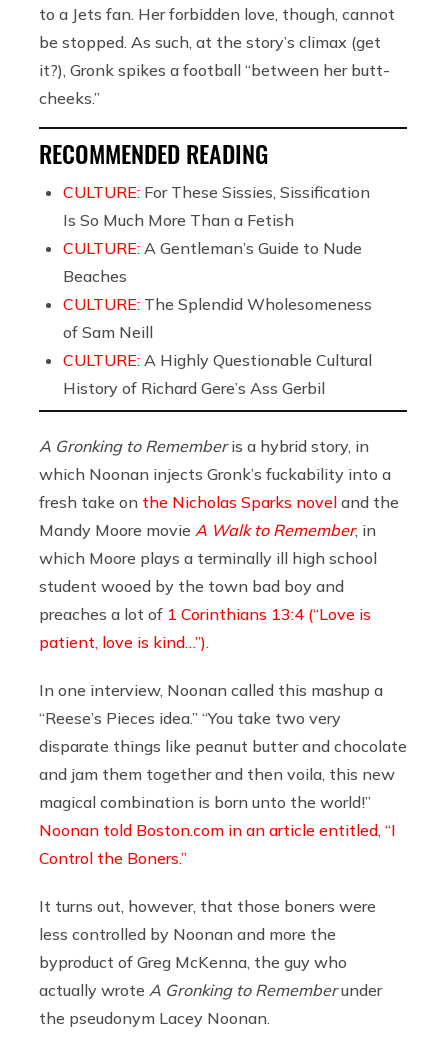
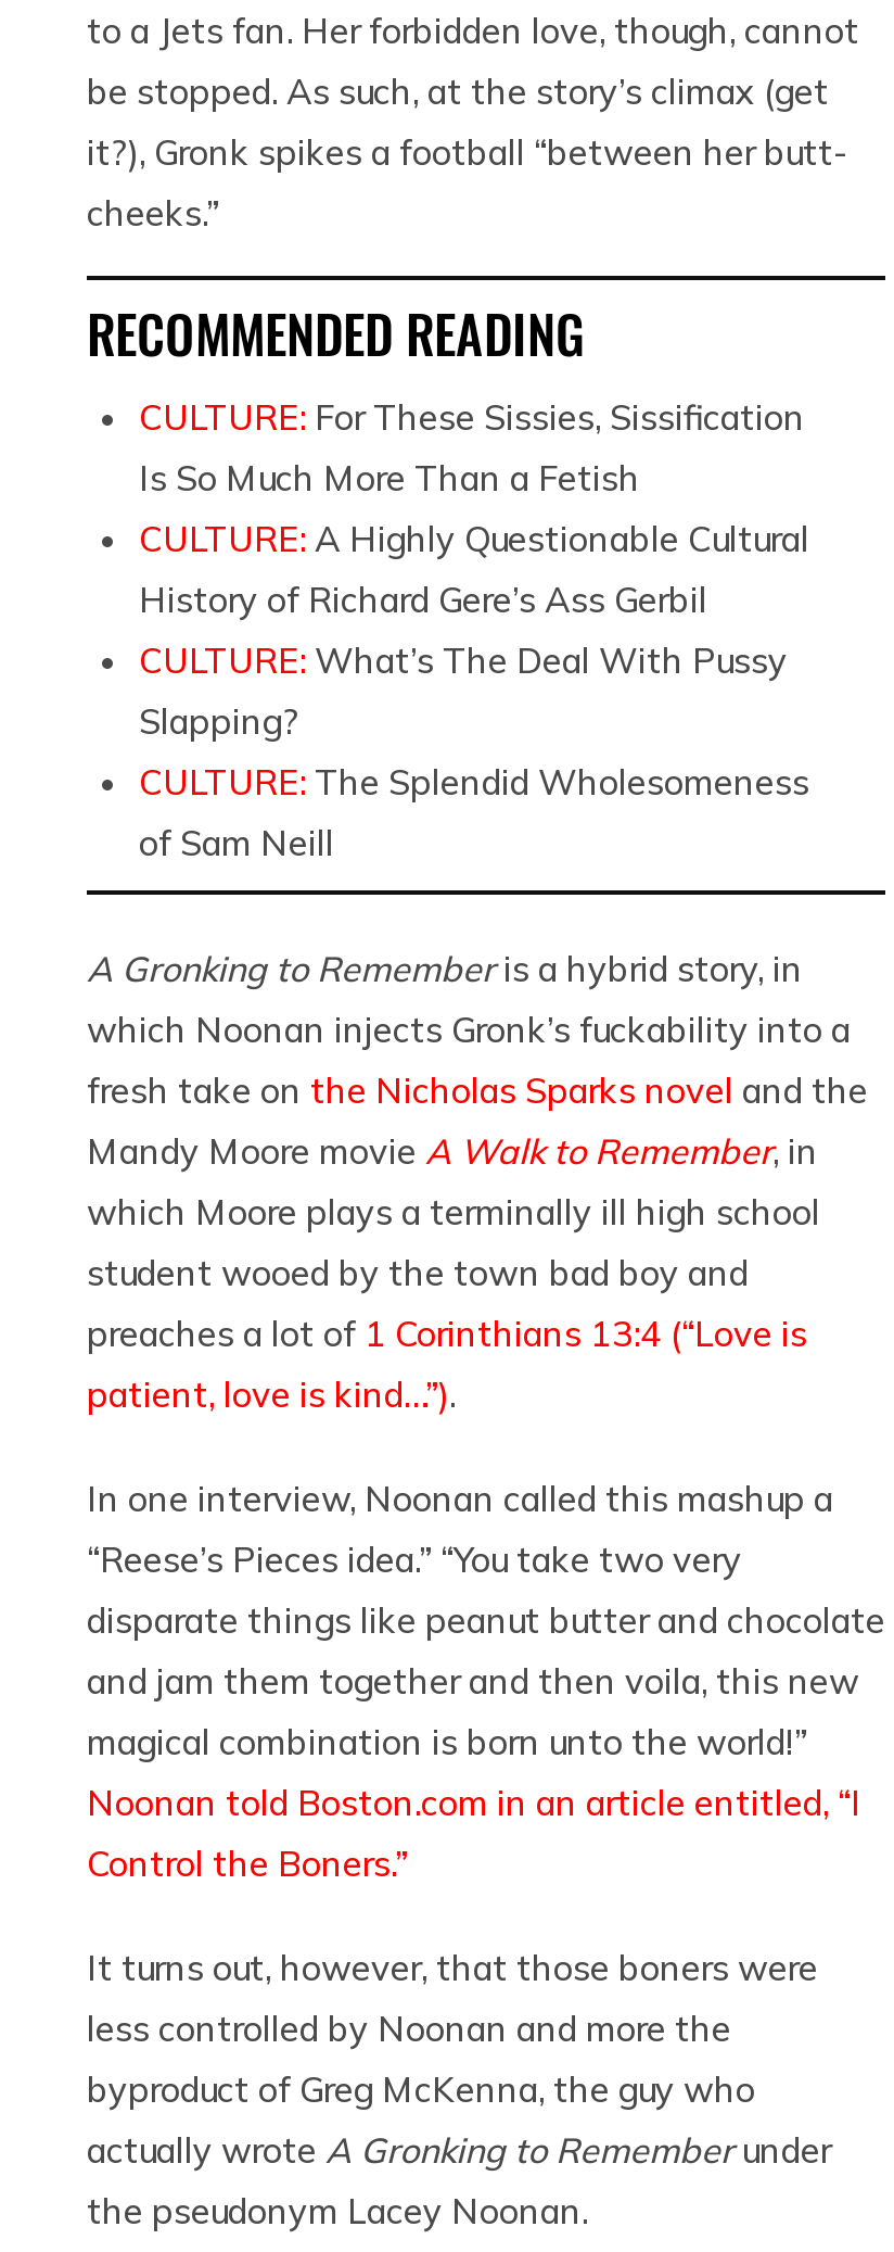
[63,238,362,286] CULTURE: A Gentleman’s Guide to Nude | Beaches -> [139,639,788,743] CULTURE: What’s The Deal With Pussy | Slapping?
moved [63,294,372,342] -> [139,761,809,865]: CULTURE: The Splendid Wholesomeness | of Sam Neill
moved [63,350,372,398] -> [139,518,809,622]: CULTURE: A Highly Questionable Cultural | History of Richard Gere’s Ass Gerbil

